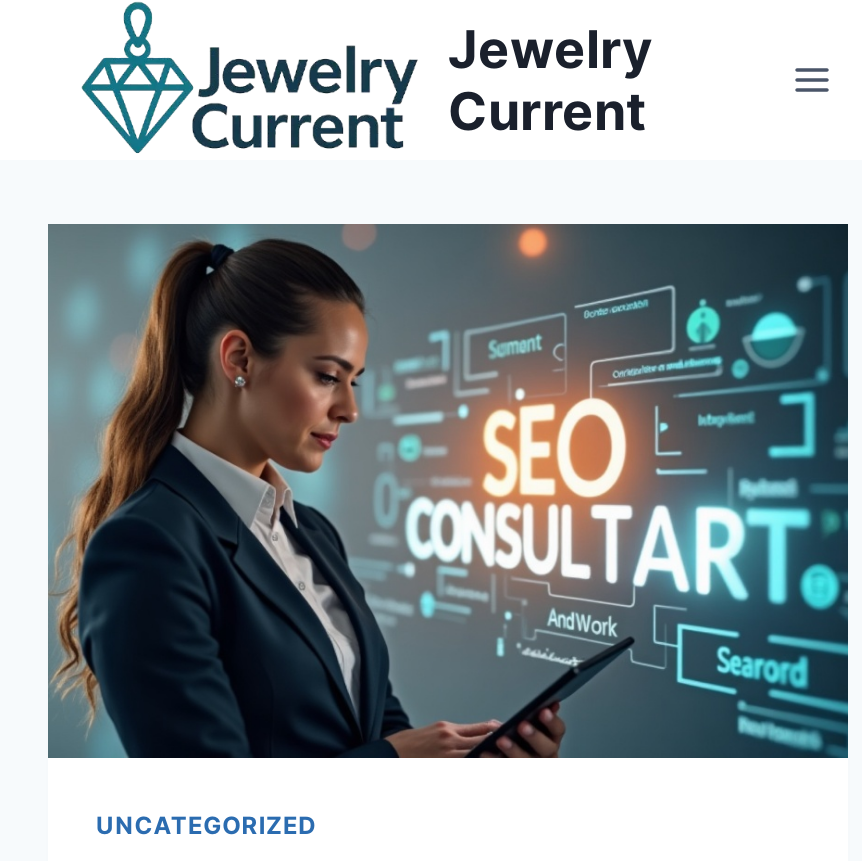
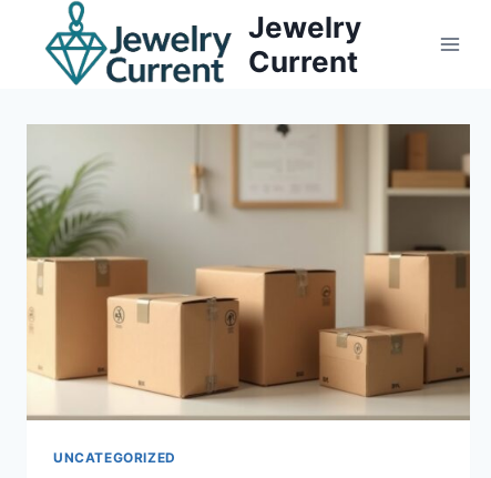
[46,222,850,760] [image] -> [25,123,471,421] [image]

